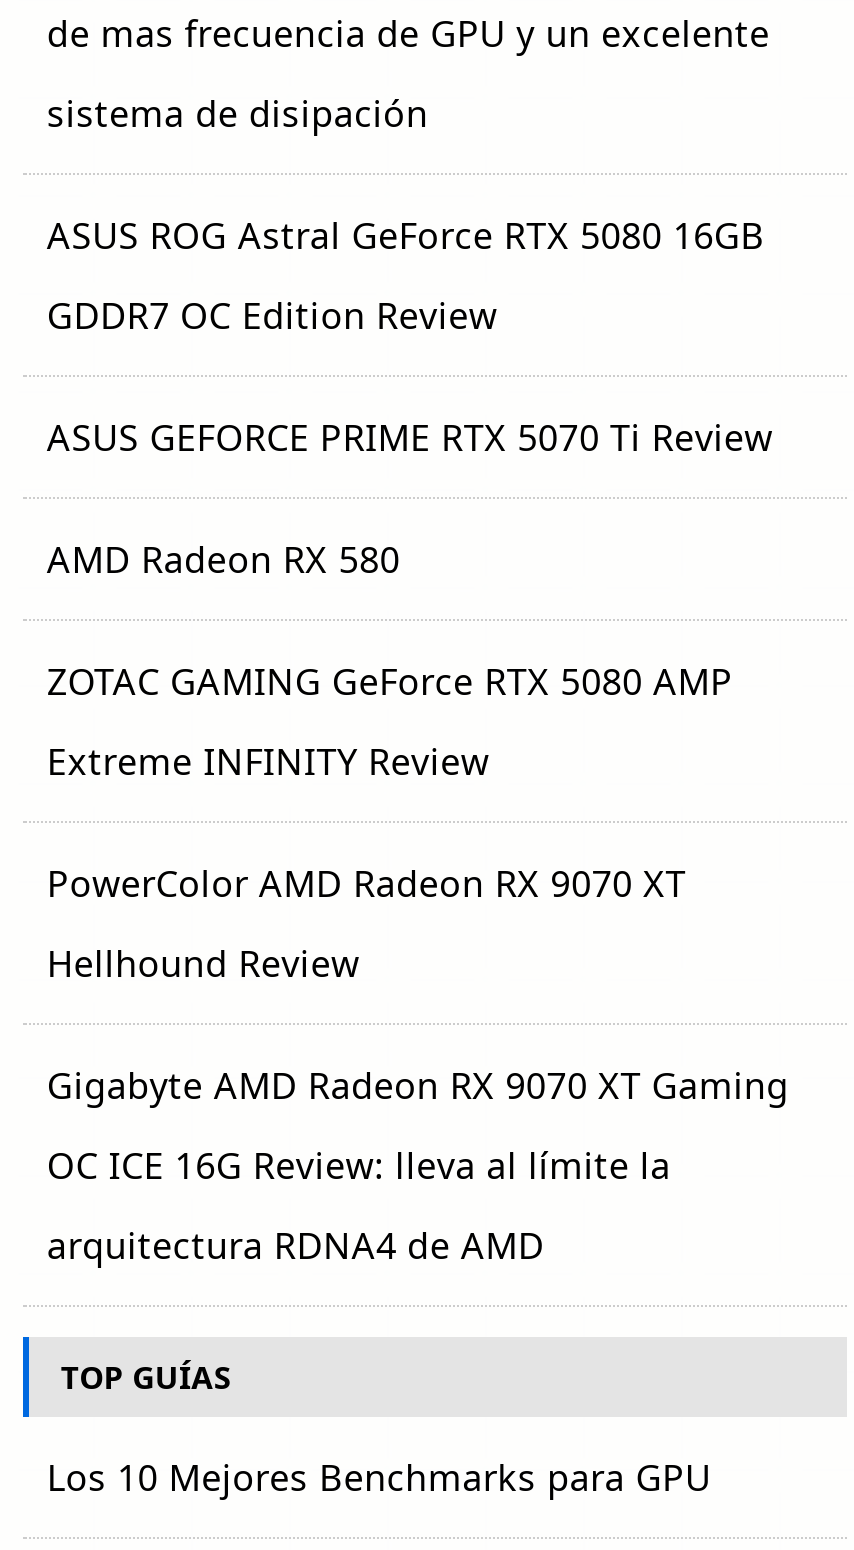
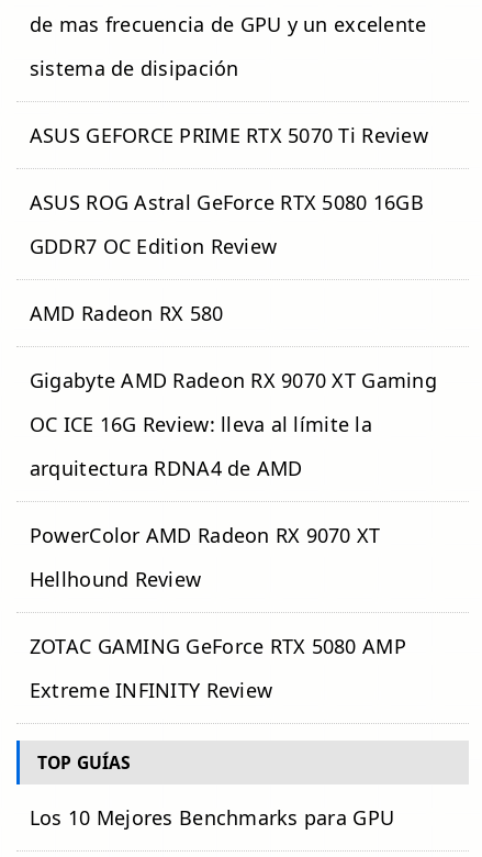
moved [47,211,765,339] -> [30,189,424,259]: ASUS ROG Astral GeForce RTX 5080 16GB | GDDR7 OC Edition Review
moved [47,413,773,461] -> [30,122,428,148]: ASUS GEFORCE PRIME RTX 5070 Ti Review
moved [47,657,733,987] -> [30,522,406,703]: PowerColor AMD Radeon RX 9070 XT | Hellhound Review | ZOTAC GAMING GeForce RTX 5080 AMP | Extreme INFINITY Review
moved [47,1061,789,1269] -> [30,367,437,481]: Gigabyte AMD Radeon RX 9070 XT Gaming | OC ICE 16G Review: lleva al límite la | arquitectura RDNA4 de AMD

